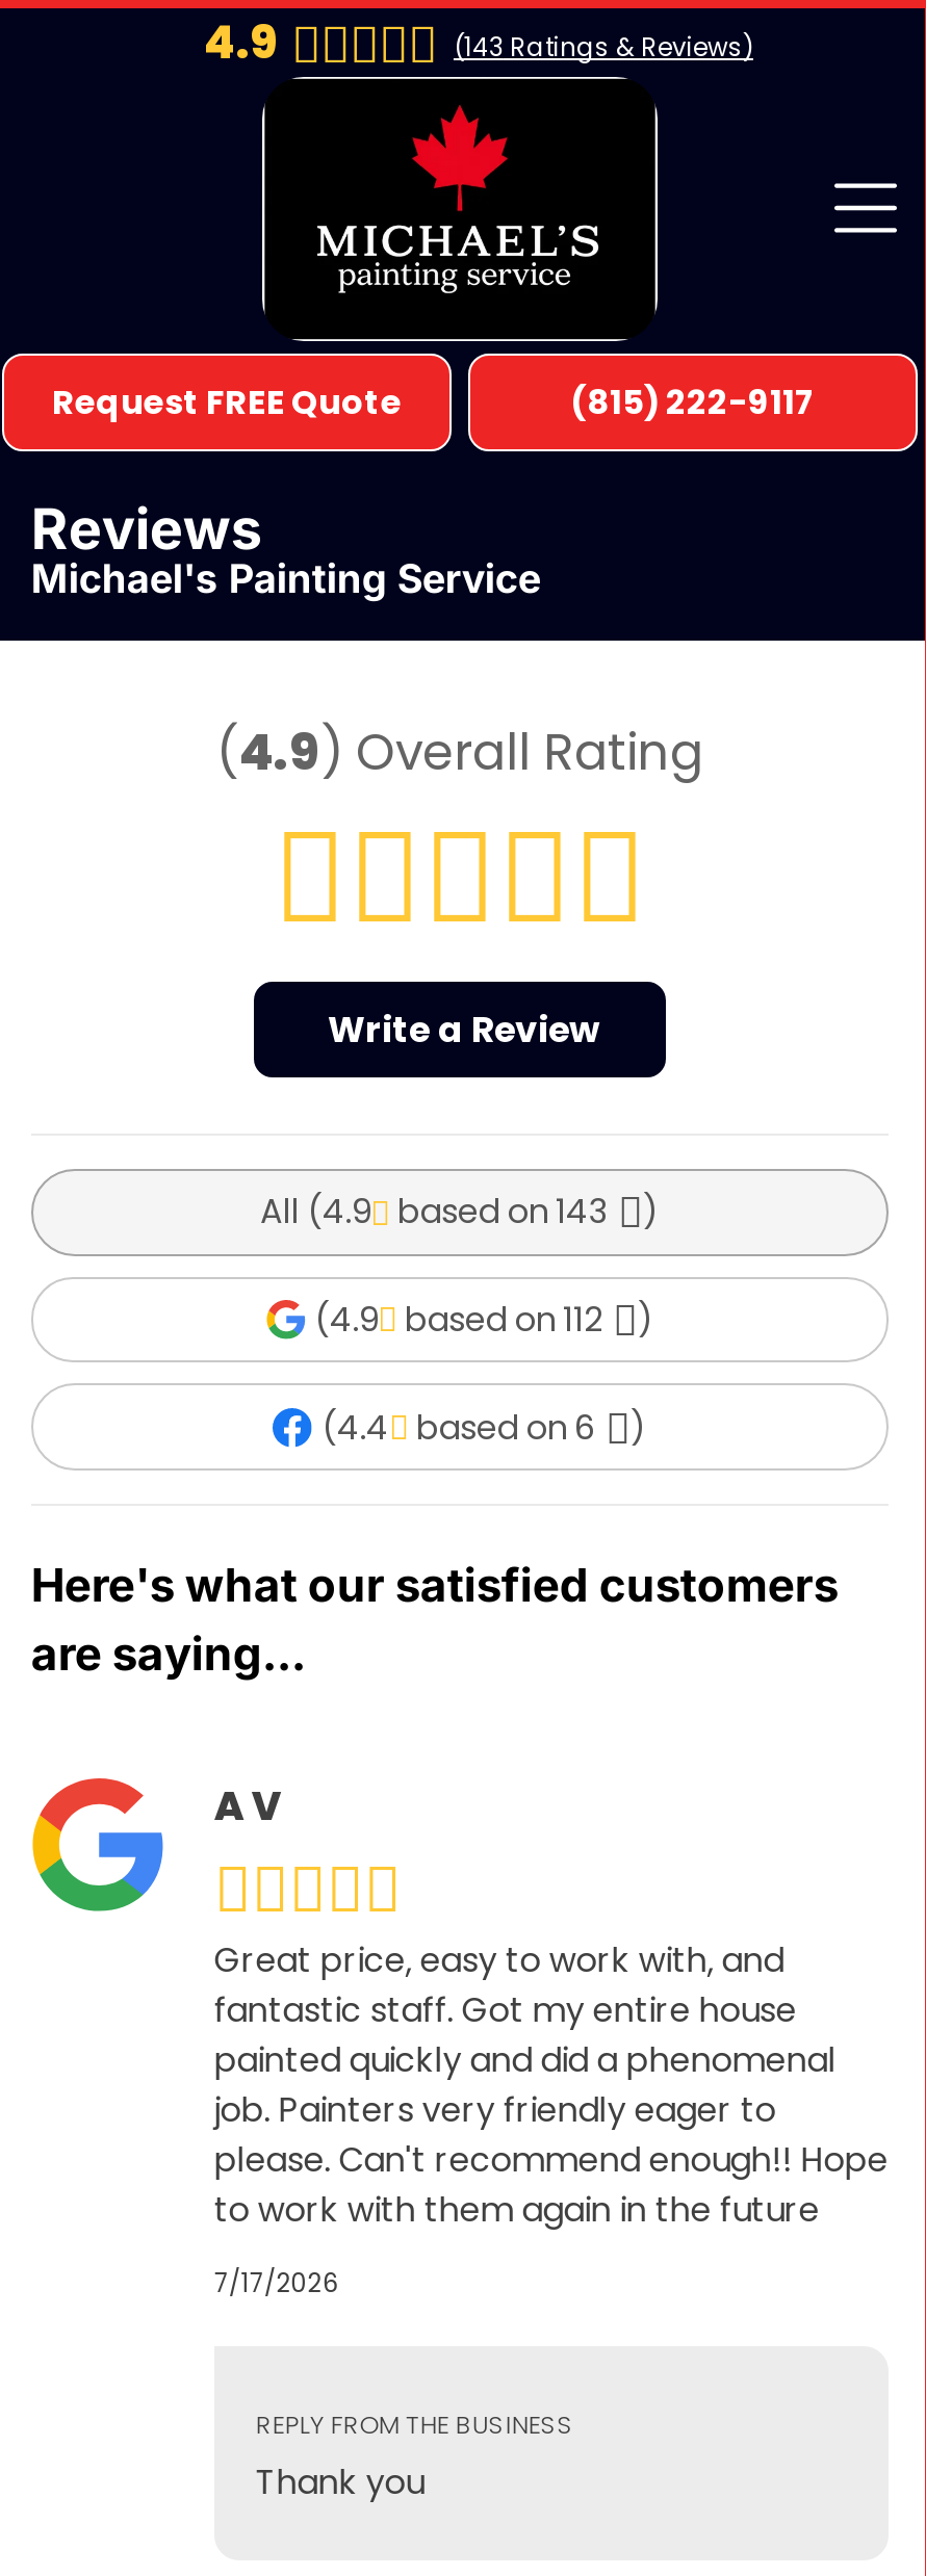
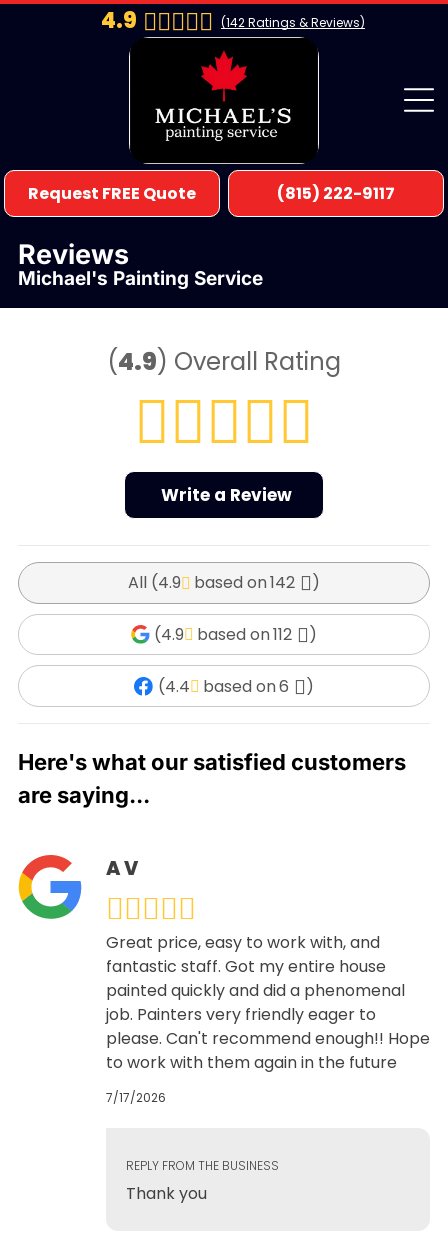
[454,28,753,63] (143 Ratings & Reviews) -> [221,13,365,30] (142 Ratings & Reviews)
[556,1188,608,1236] 143 -> [270,571,295,594] 142

